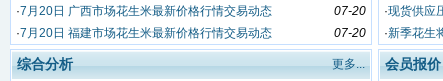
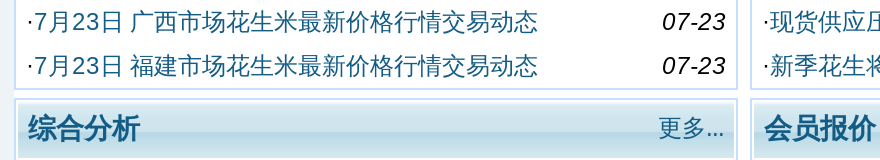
[16,4,272,18] ·7月20日 广西市场花生米最新价格行情交易动态 -> [26,8,538,36] ·7月23日 广西市场花生米最新价格行情交易动态
[334,4,366,18] 07-20 -> [662,8,726,36] 07-23
[16,26,272,40] ·7月20日 福建市场花生米最新价格行情交易动态 -> [26,52,538,80] ·7月23日 福建市场花生米最新价格行情交易动态
[334,26,366,40] 07-20 -> [662,52,726,80] 07-23

